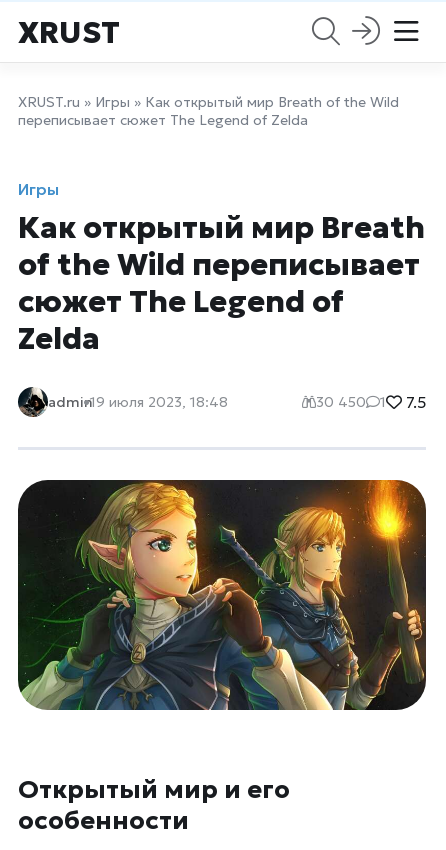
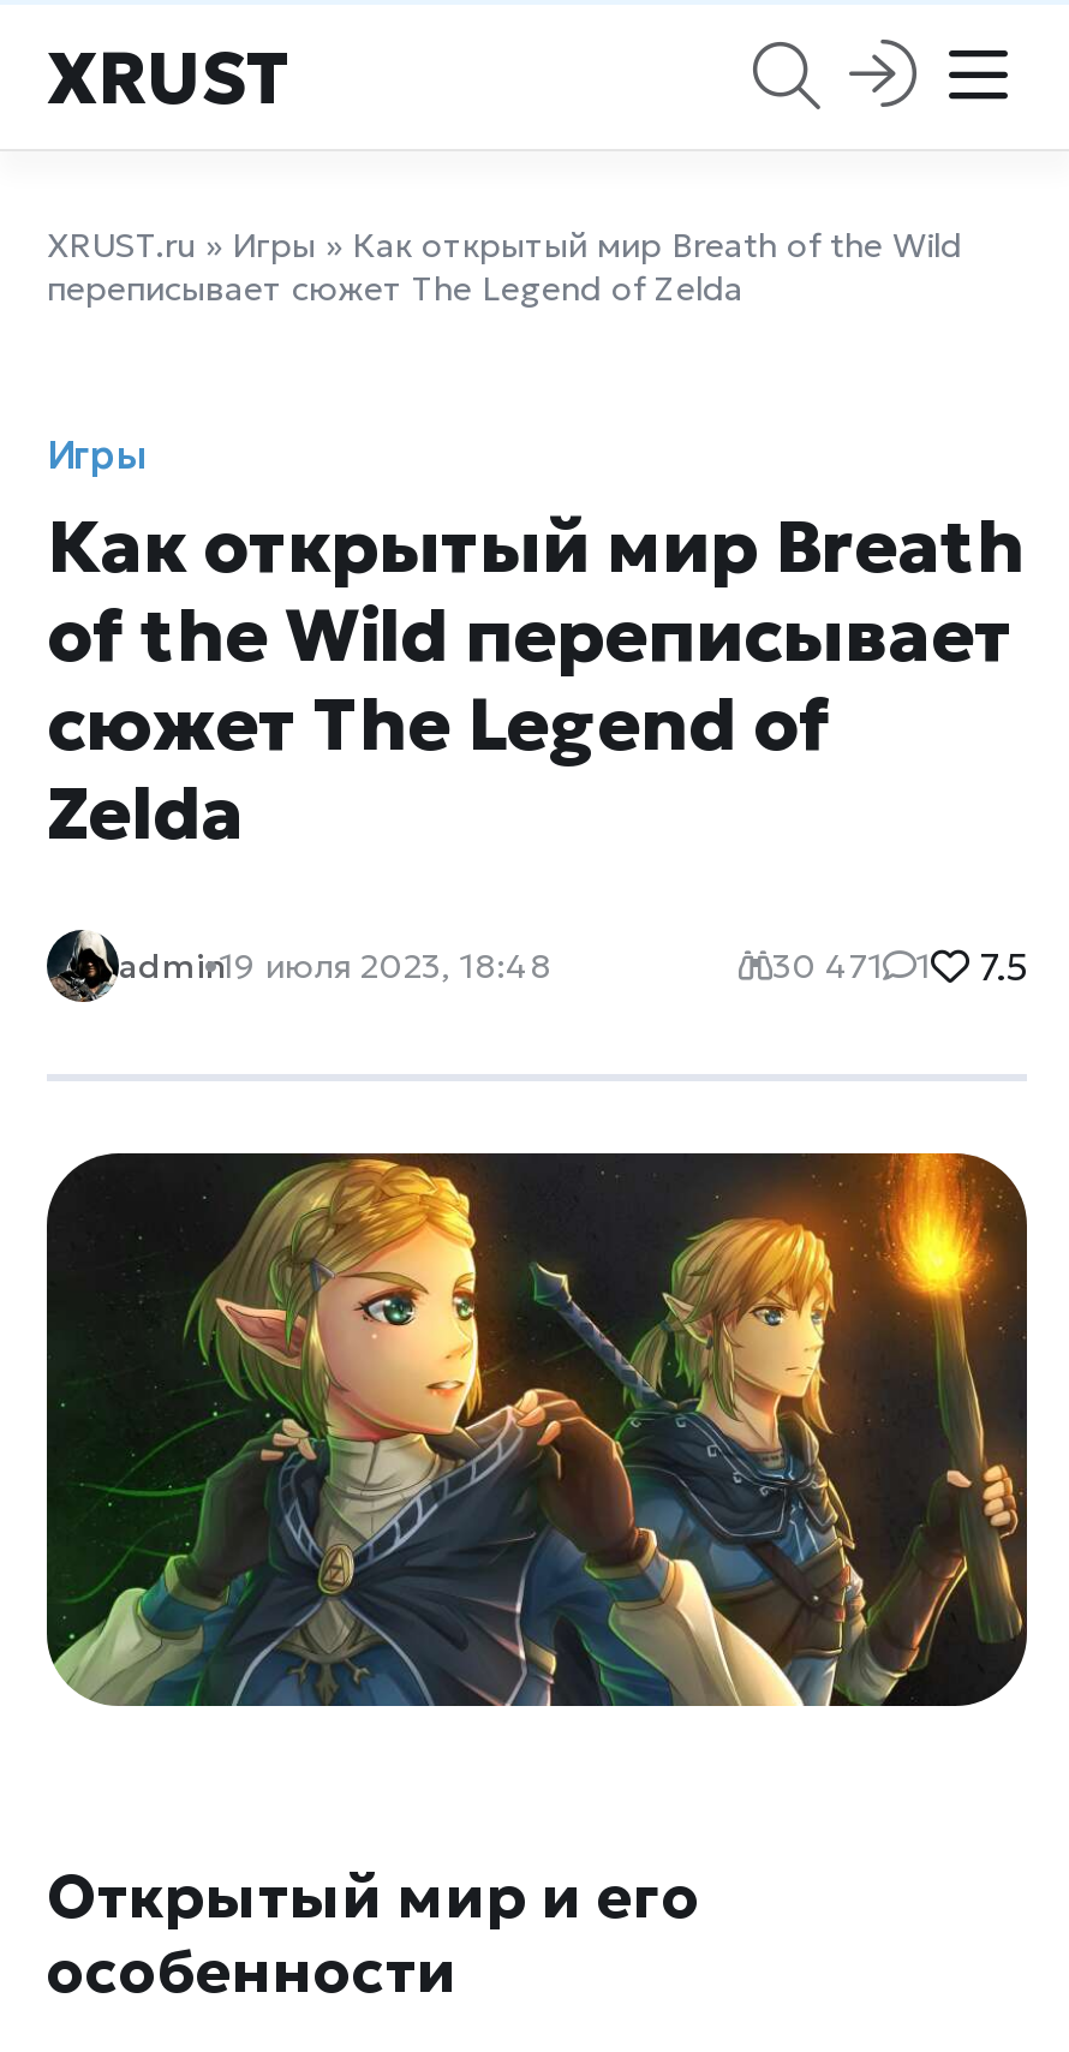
[316,393,366,411] 30 450 -> [772,944,883,988] 30 471

